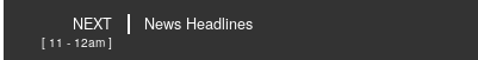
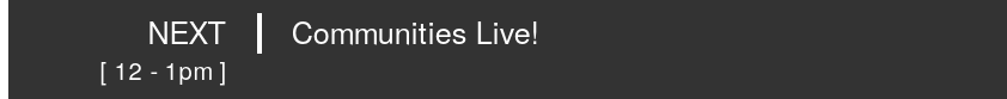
[145,13,253,35] News Headlines -> [292,12,540,55] Communities Live!
[42,33,112,51] [ 11 - 12am ] -> [100,52,227,88] [ 12 - 1pm ]

